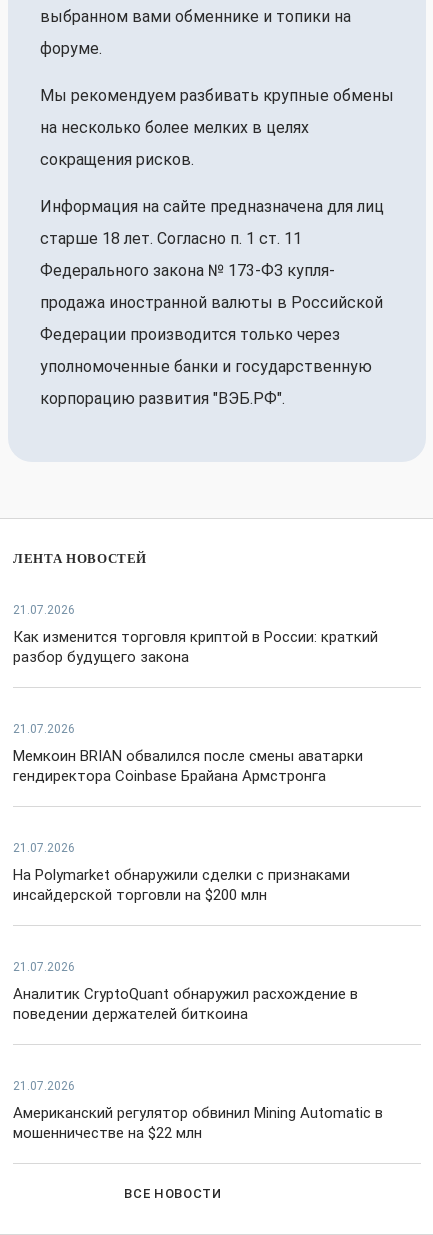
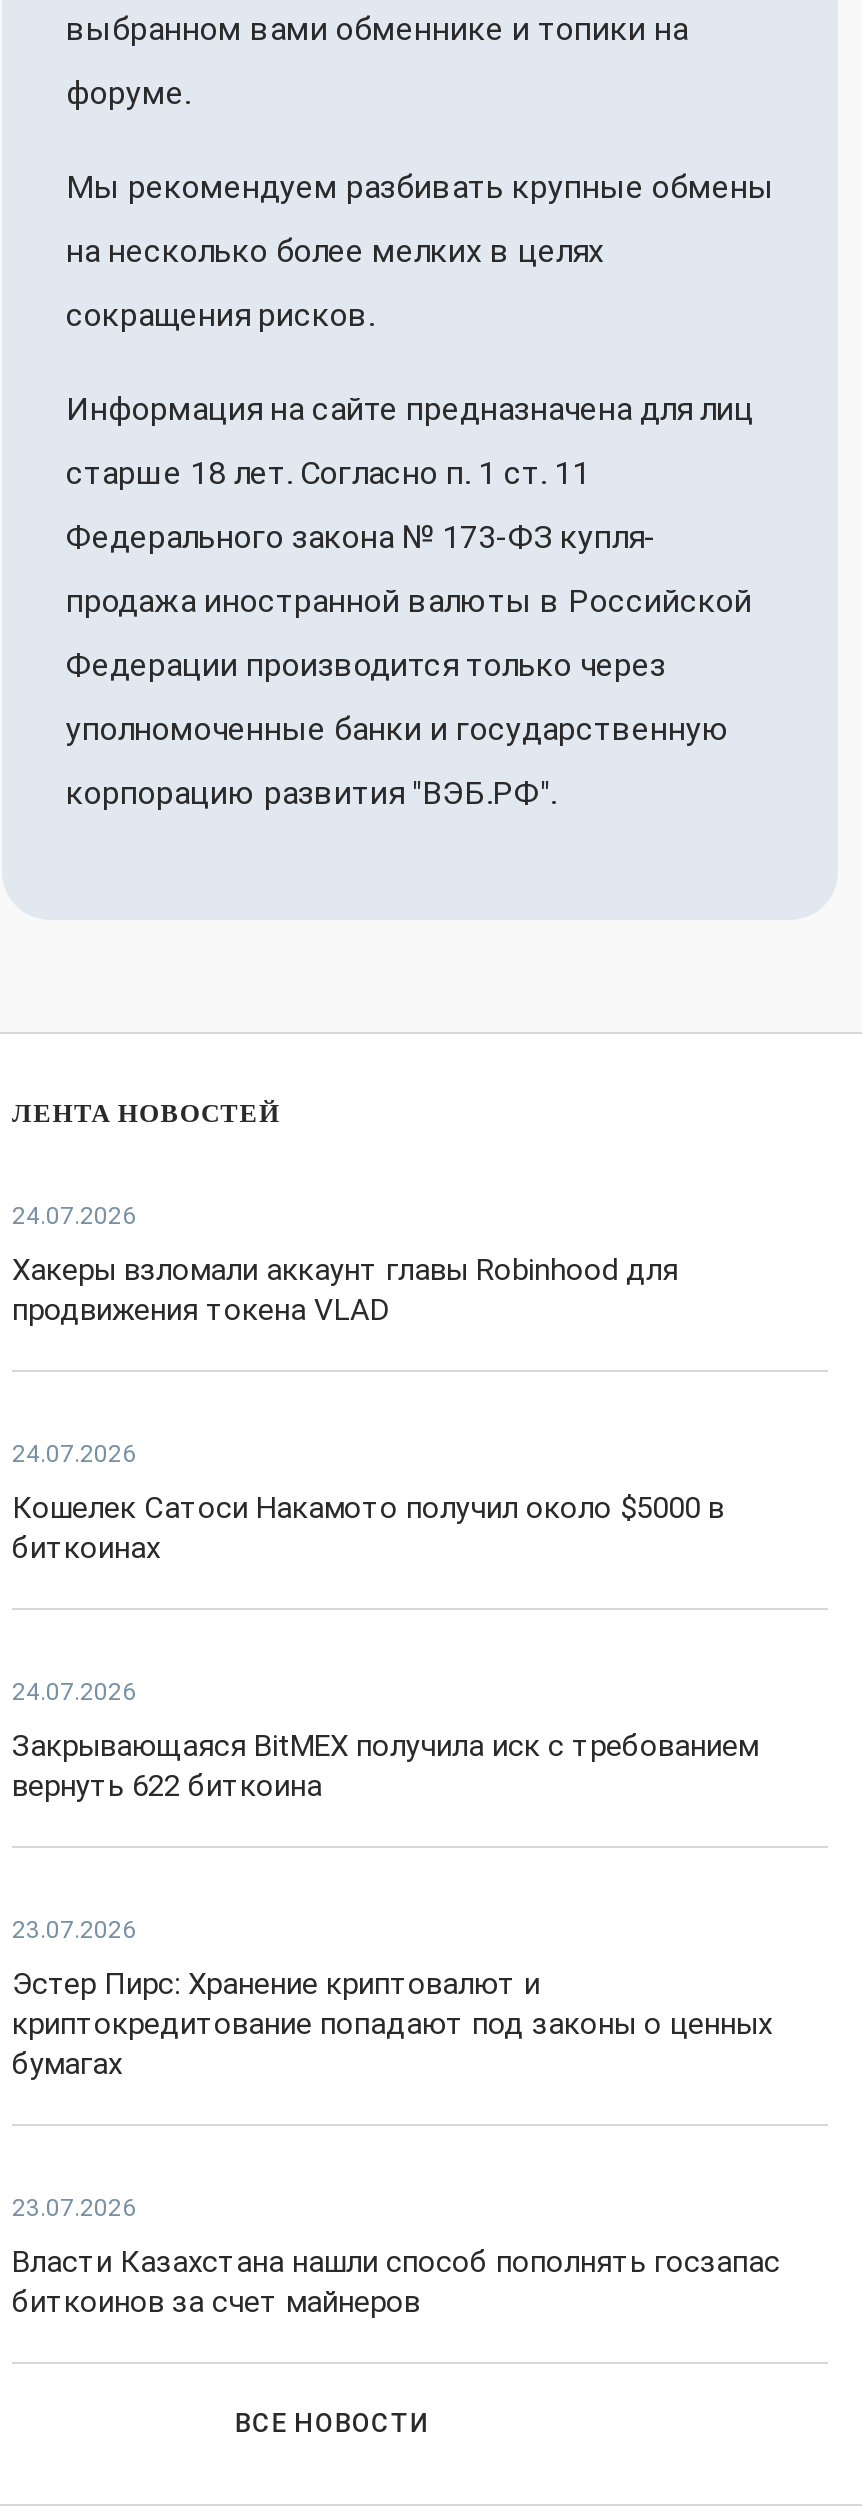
[13,603,75,617] 21.07.2026 -> [12,1202,136,1230] 24.07.2026
[13,628,378,666] Как изменится торговля криптой в России: краткий | разбор будущего закона -> [12,1252,678,1328] Хакеры взломали аккаунт главы Robinhood для | продвижения токена VLAD
[13,722,75,736] 21.07.2026 -> [12,1440,136,1468] 24.07.2026
[13,747,363,785] Мемкоин BRIAN обвалился после смены аватарки | гендиректора Coinbase Брайана Армстронга -> [12,1490,724,1566] Кошелек Сатоси Накамото получил около $5000 в | биткоинах
[13,841,75,855] 21.07.2026 -> [12,1678,136,1706] 24.07.2026
[13,866,350,904] На Polymarket обнаружили сделки с признаками | инсайдерской торговли на $200 млн -> [12,1728,758,1804] Закрывающаяся BitMEX получила иск с требованием | вернуть 622 биткоина
[13,960,75,974] 21.07.2026 -> [12,1916,136,1944] 23.07.2026
[13,985,358,1023] Аналитик CryptoQuant обнаружил расхождение в | поведении держателей биткоина -> [12,1966,772,2082] Эстер Пирс: Хранение криптовалют и | криптокредитование попадают под законы о ценных | бумагах
[13,1079,75,1093] 21.07.2026 -> [12,2194,136,2222] 23.07.2026
[13,1104,383,1142] Американский регулятор обвинил Mining Automatic в | мошенничестве на $22 млн -> [12,2244,780,2320] Власти Казахстана нашли способ пополнять госзапас | биткоинов за счет майнеров

